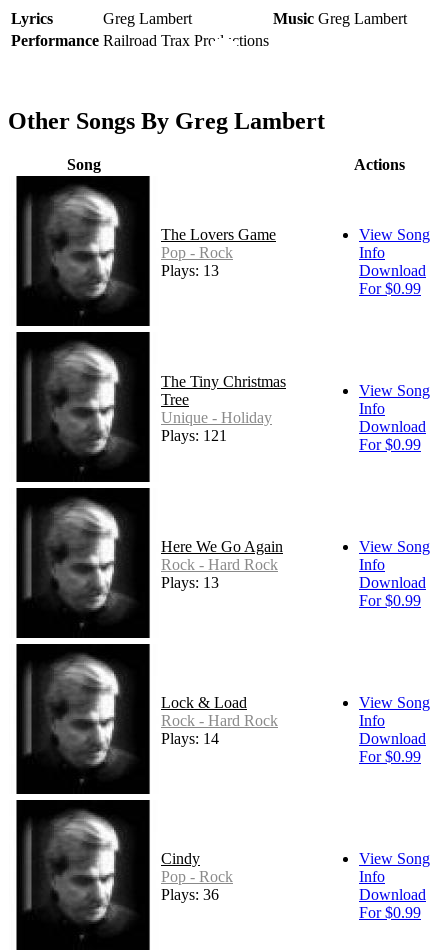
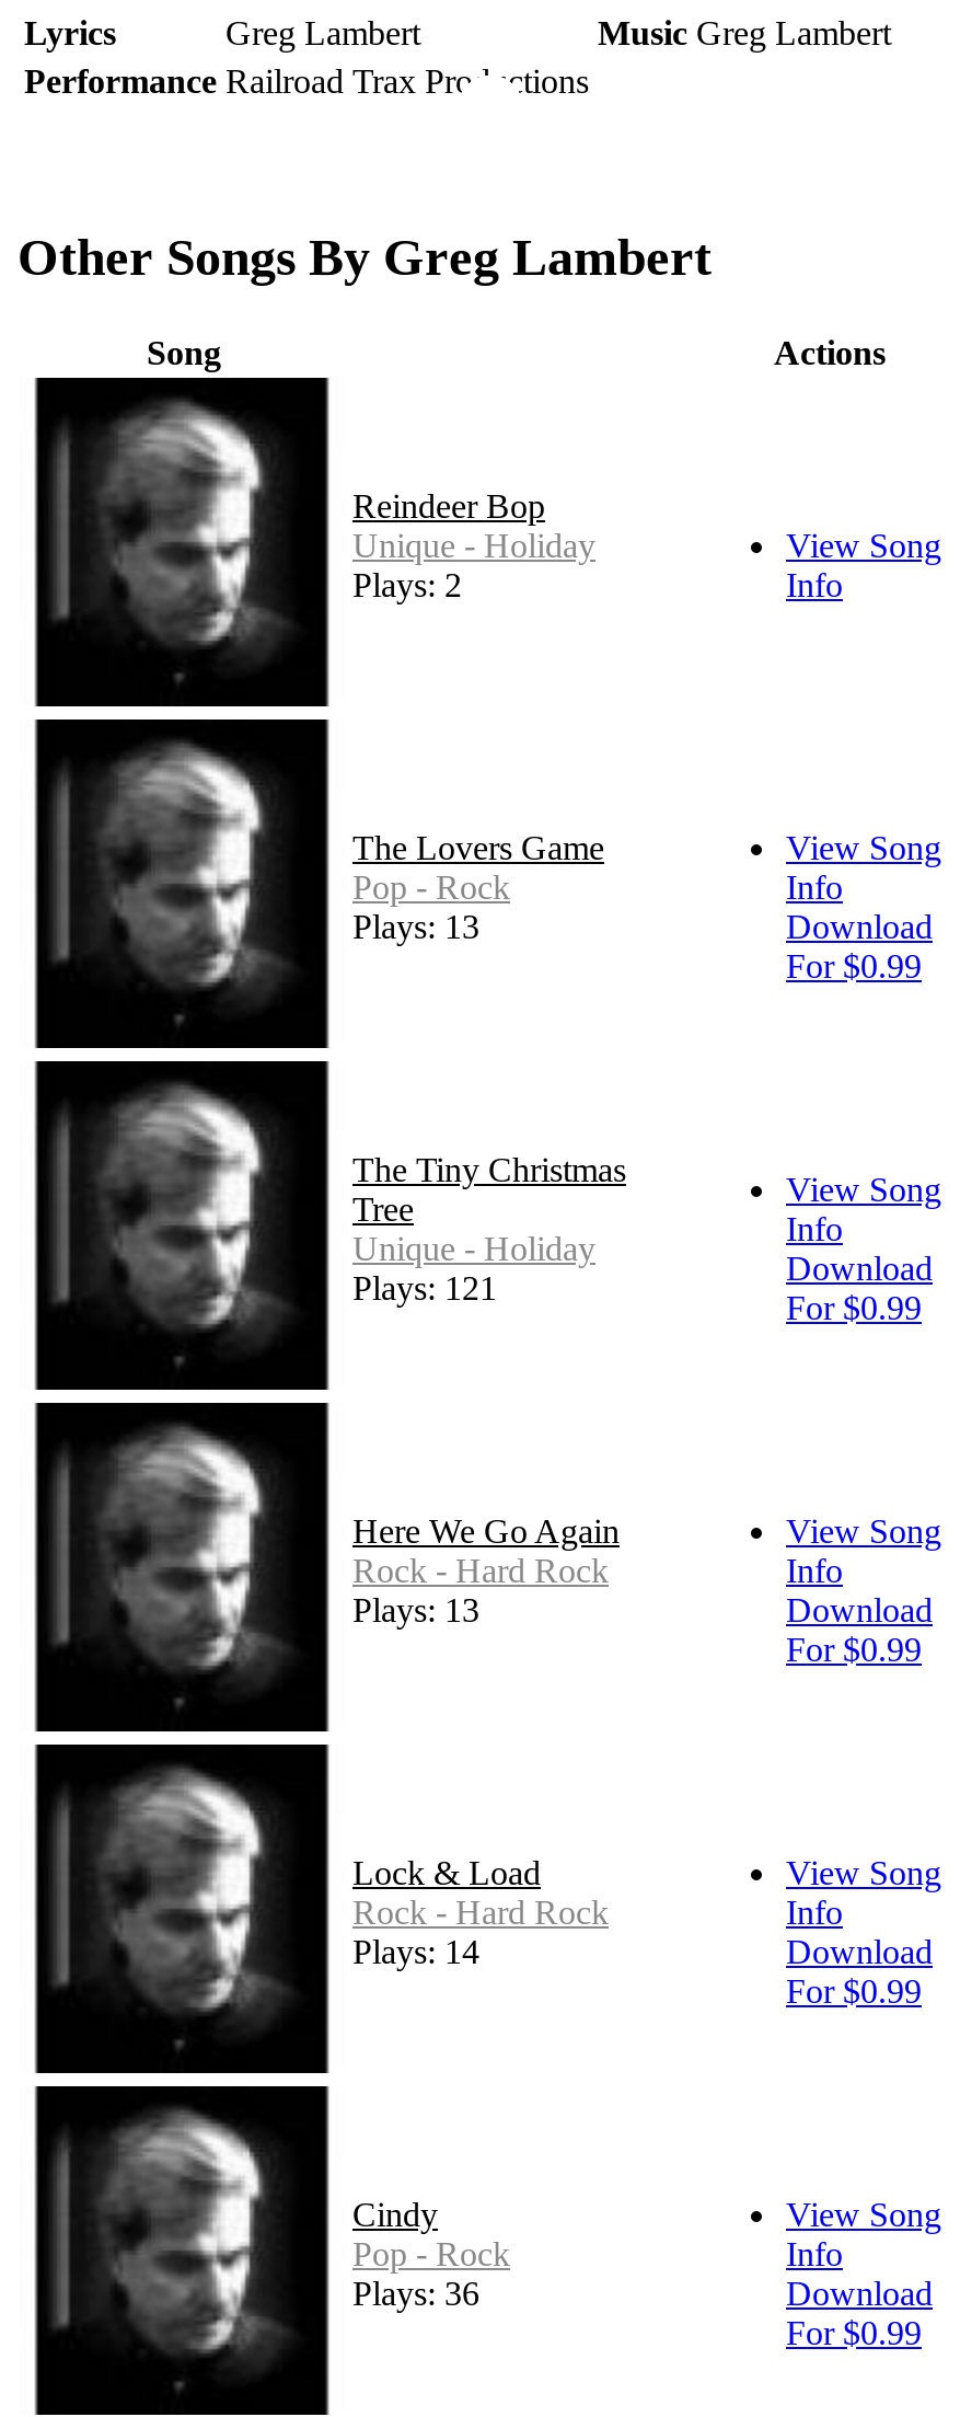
none -> [352,488,595,604] Reindeer Bop | Unique - Holiday | Plays: 2
none -> [786,527,941,604] View Song | Info

